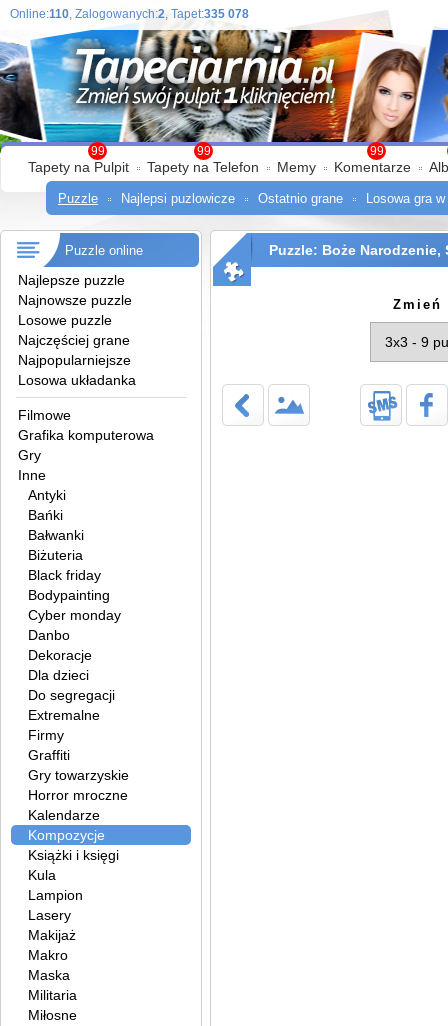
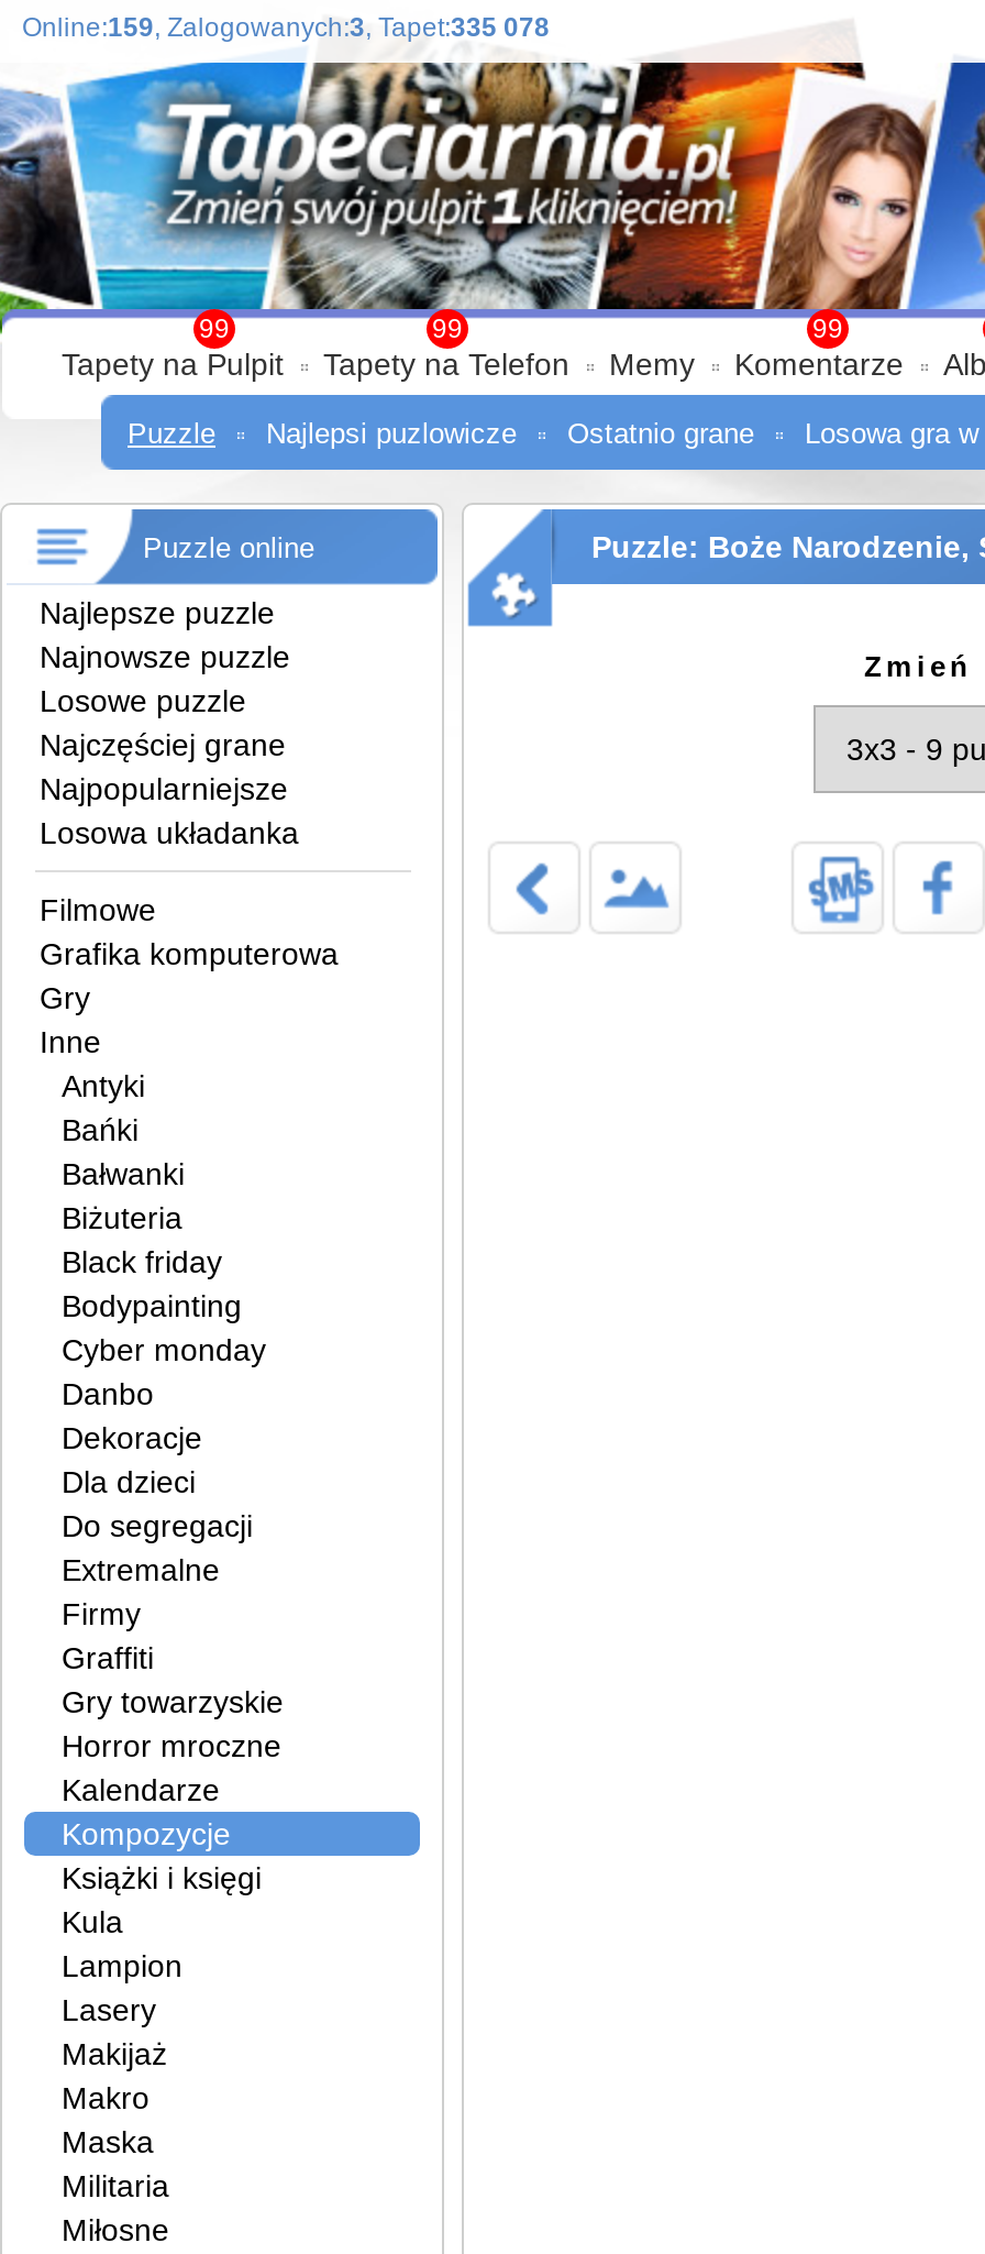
[10,7,249,21] Online:110, Zalogowanych:2, Tapet:335 078 -> [22,12,550,43] Online:159, Zalogowanych:3, Tapet:335 078

